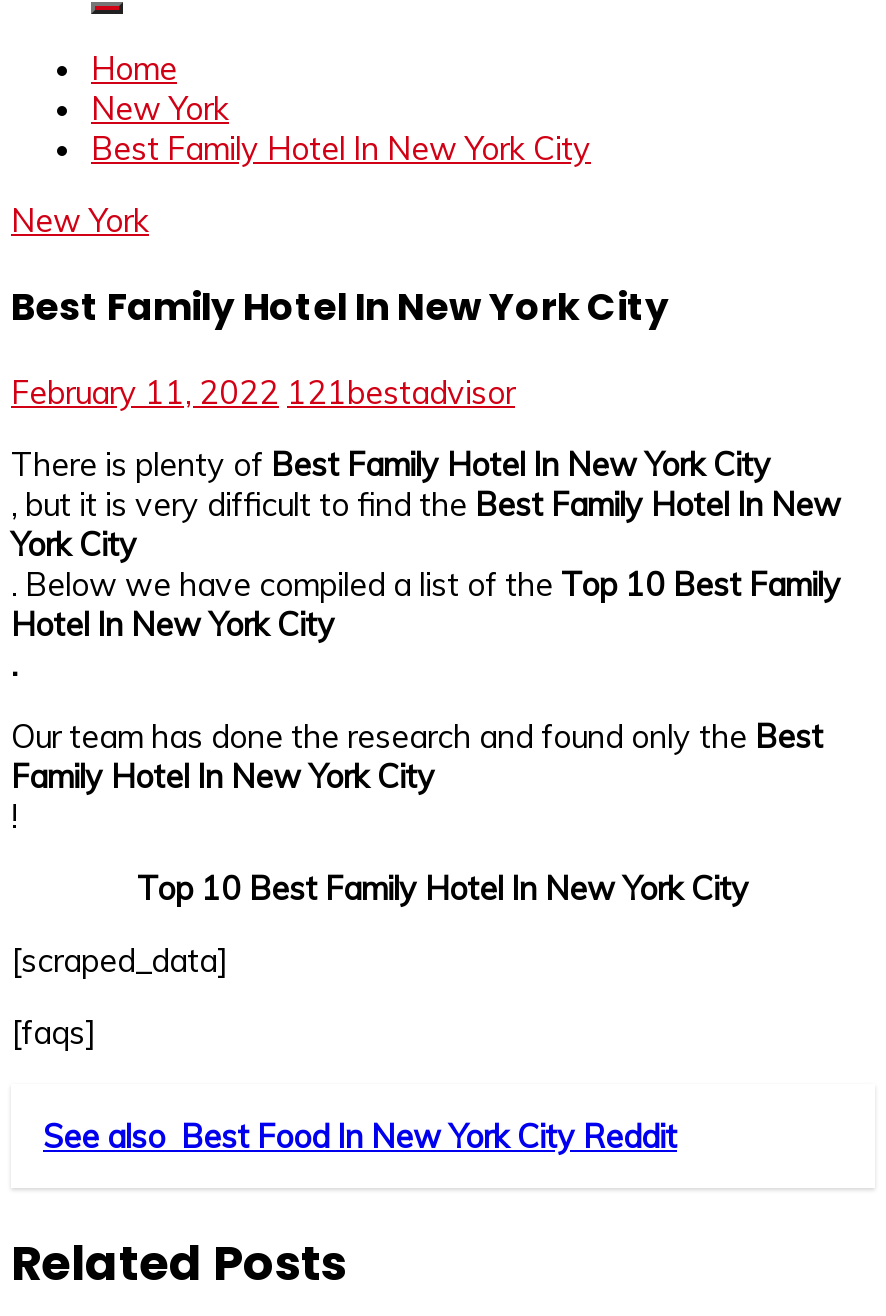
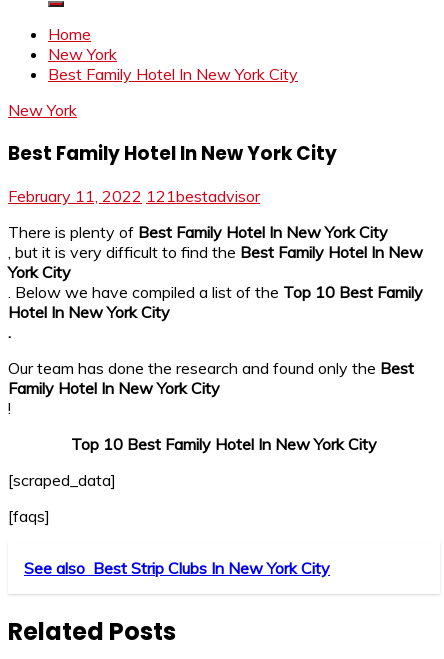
[43,1117,677,1157] See also Best Food In New York City Reddit -> [24,558,330,578] See also Best Strip Clubs In New York City

